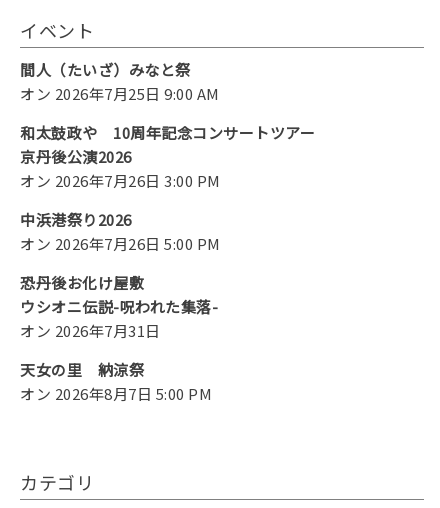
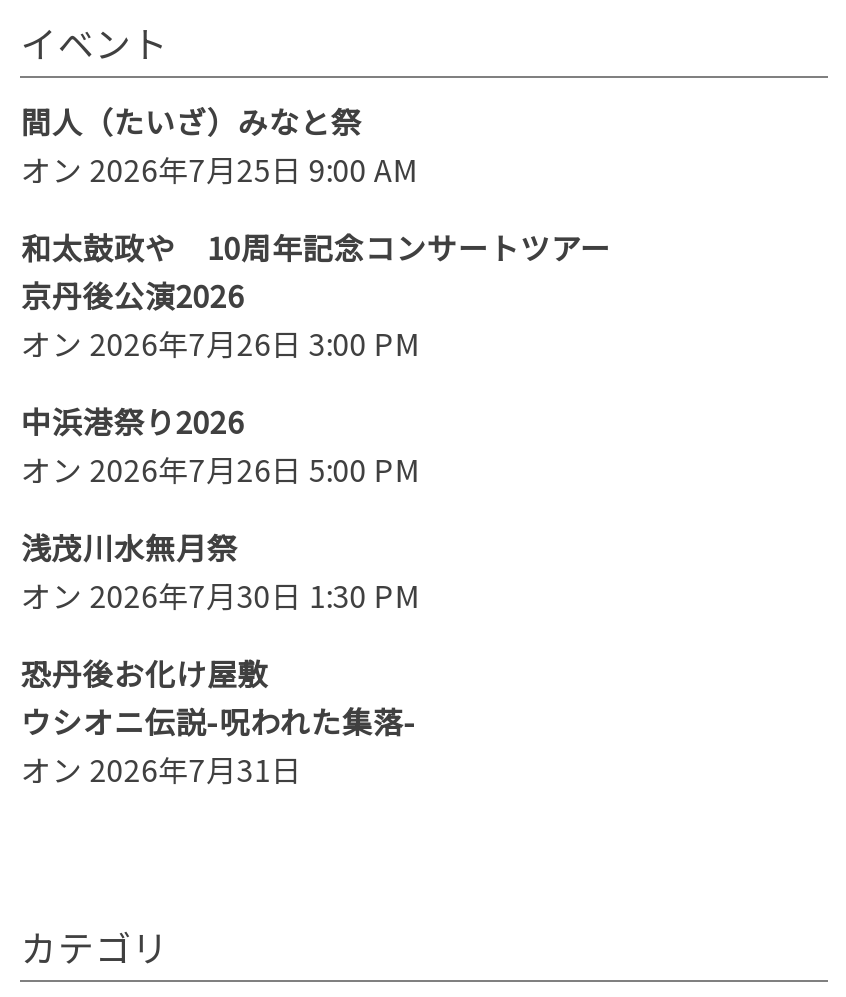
none -> [21,526,422,616] 浅茂川水無月祭 | オン 2026年7月30日 1:30 PM
moved [20,272,218,341] -> [21,652,417,790]: 恐丹後お化け屋敷 | ウシオニ伝説-呪われた集落- | オン 2026年7月31日
[20,359,212,404] 天女の里 納涼祭 | オン 2026年8月7日 5:00 PM -> none

